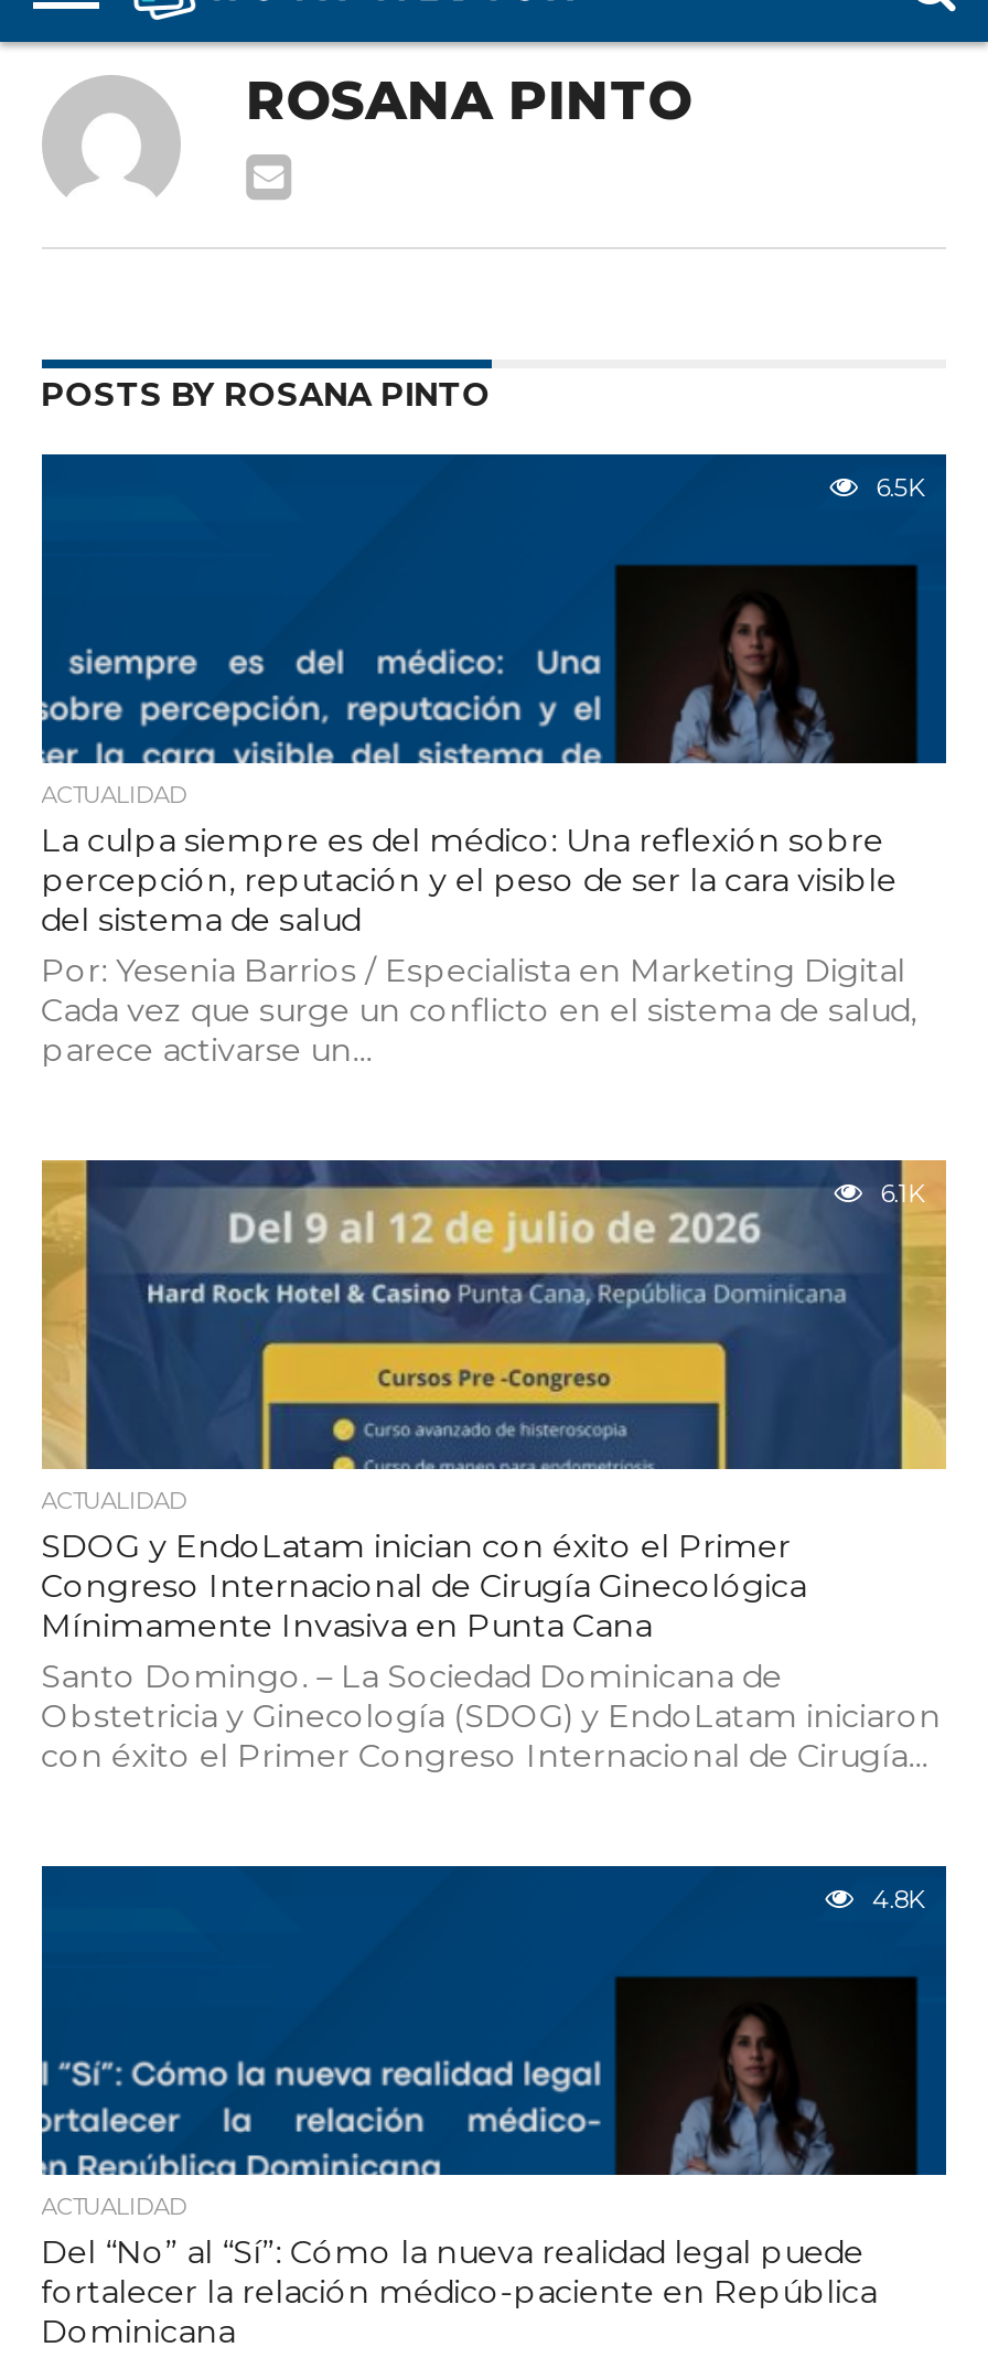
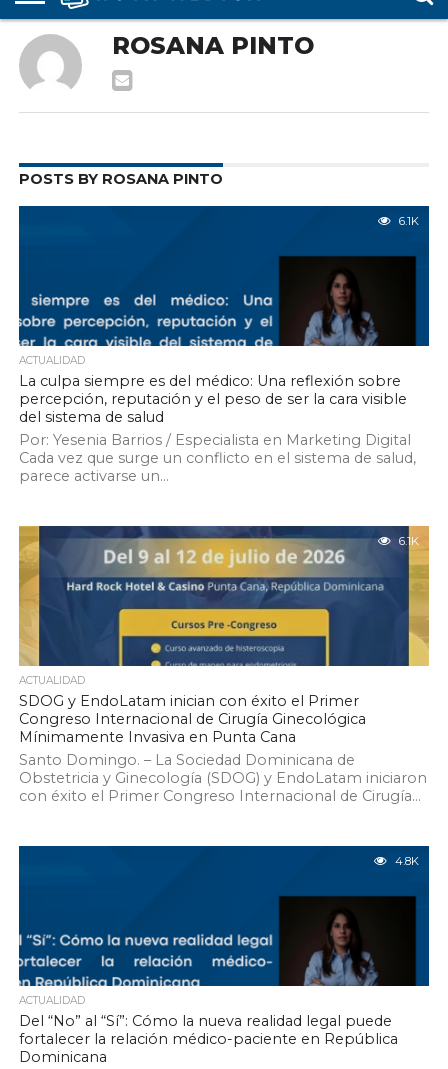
[876,472,925,503] 6.5K -> [399,214,419,228] 6.1K

